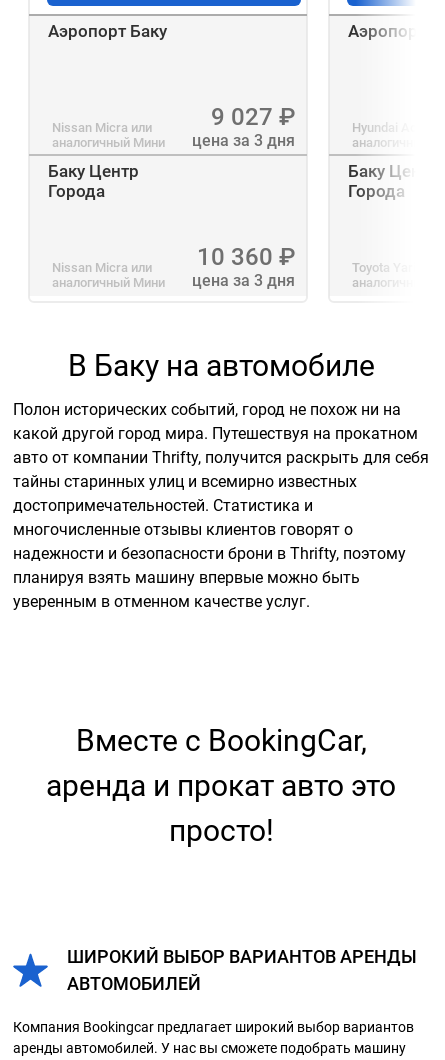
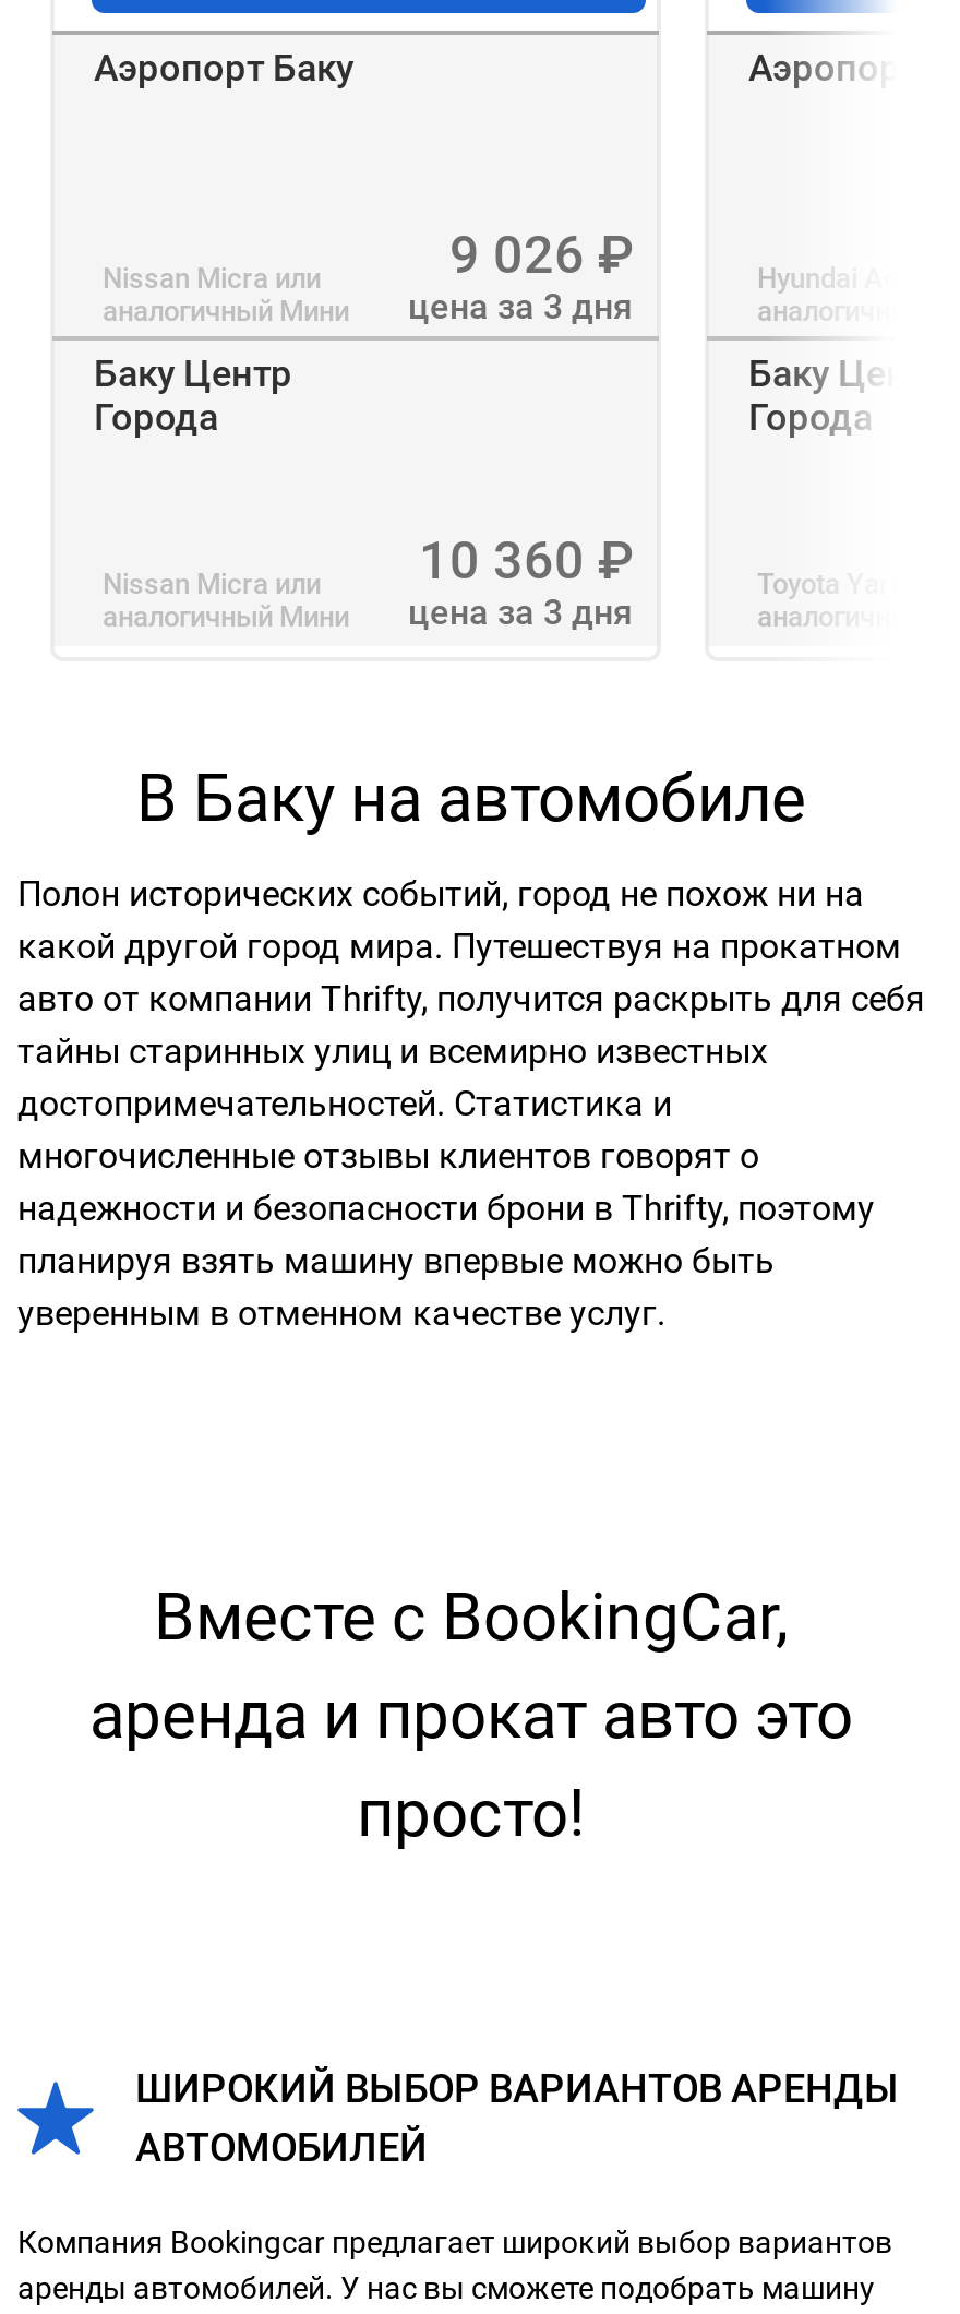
[211,103,295,131] 9 027 ₽ -> [449,226,633,287] 9 026 ₽

